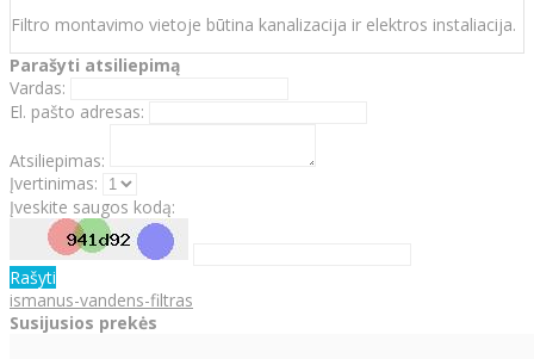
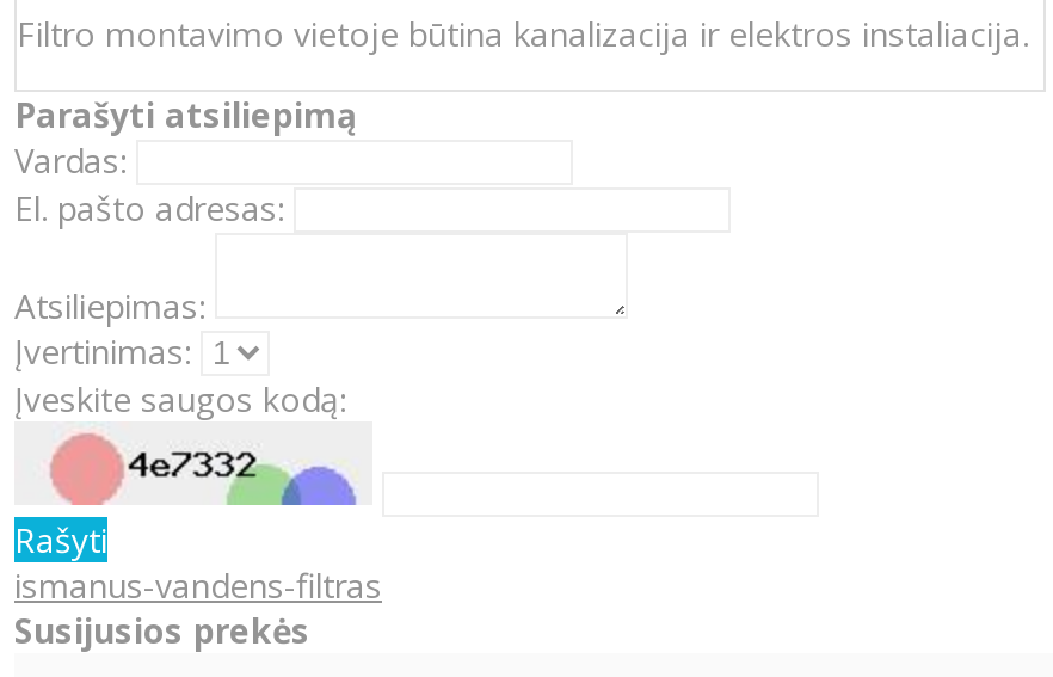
[27,221,180,261] [image] -> [48,426,358,507] [image]

